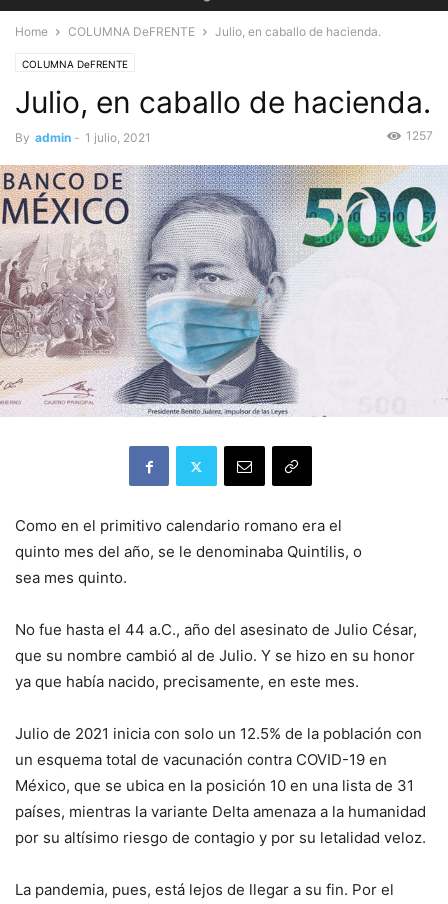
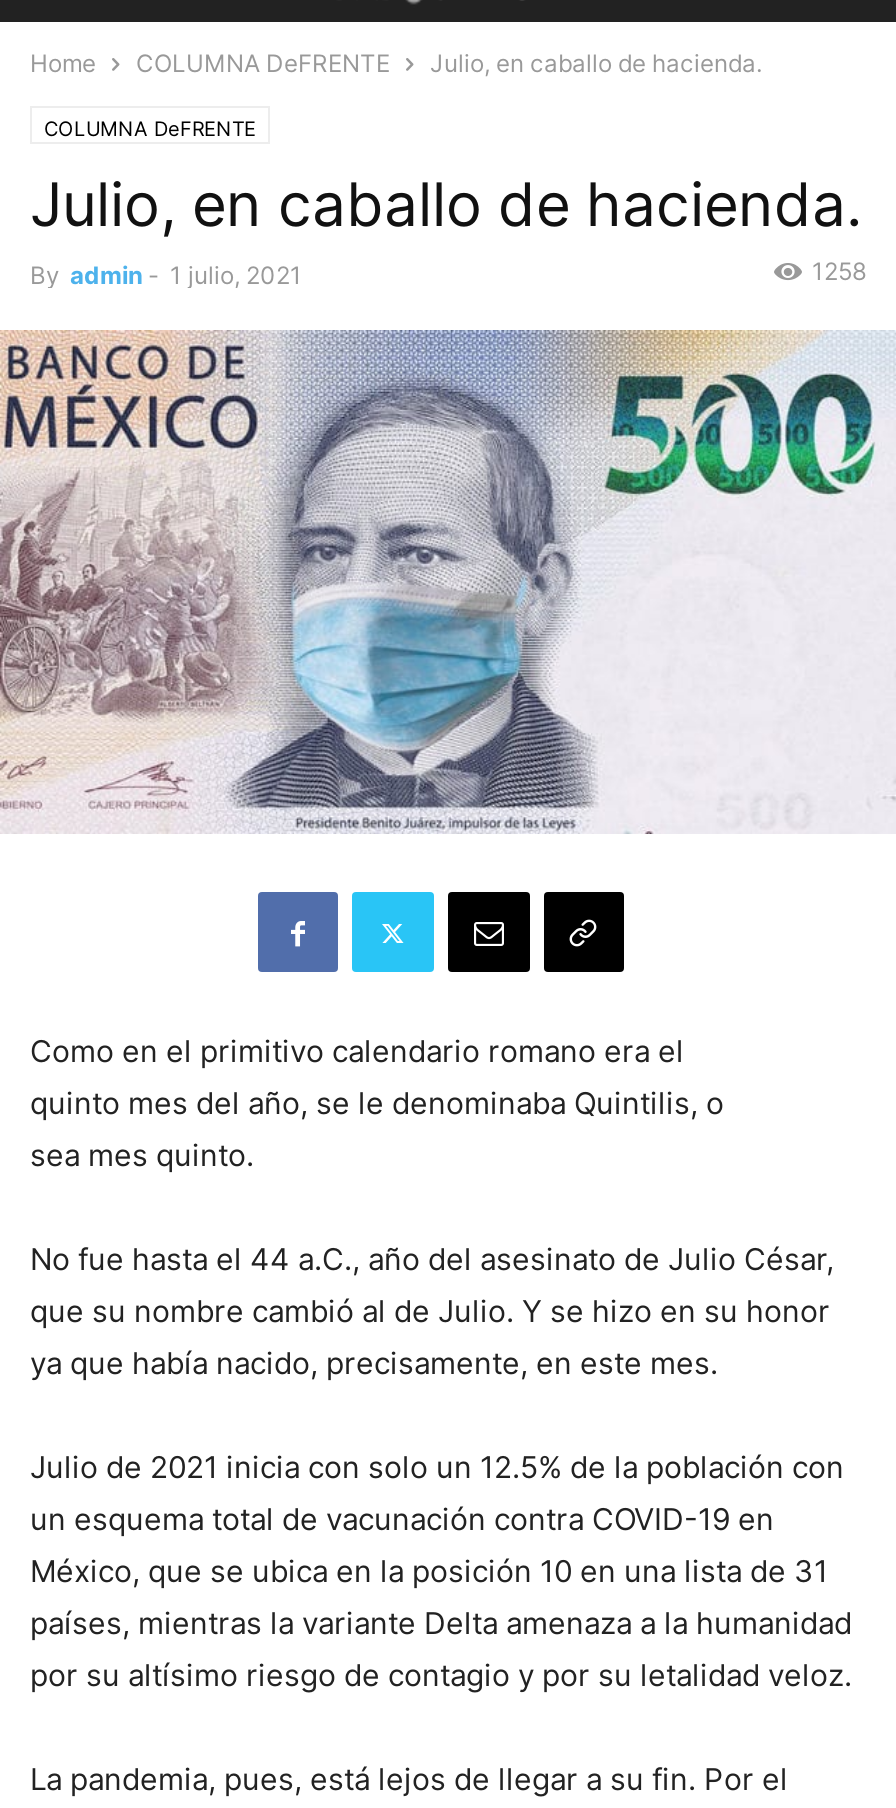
[406,128,433,143] 1257 -> [812,256,866,286] 1258

